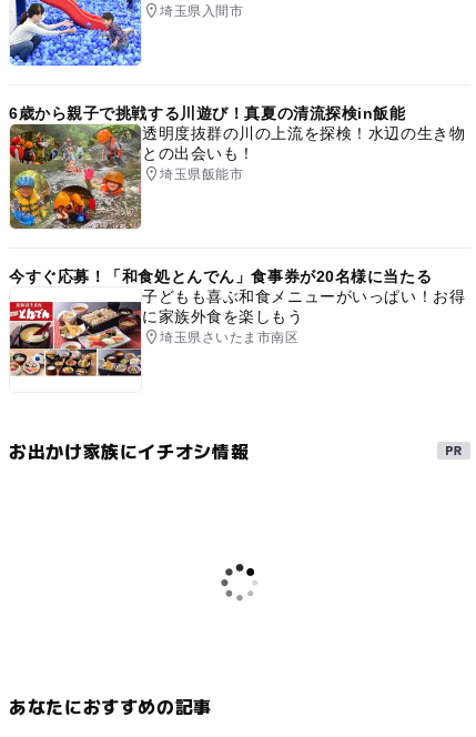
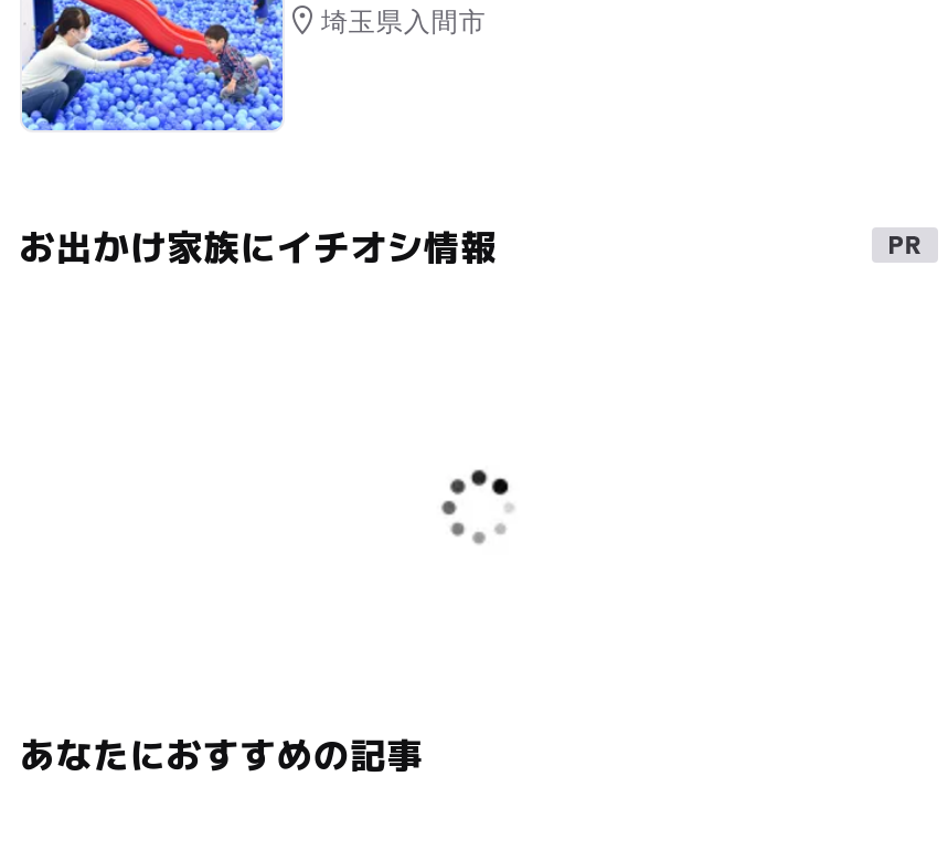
[9,104,465,230] [image] | 6歳から親子で挑戦する川遊び！真夏の清流探検in飯能 | 透明度抜群の川の上流を探検！水辺の生き物 | との出会いも！ | 埼玉県飯能市 -> none
[9,267,465,377] [image] | 今すぐ応募！「和食処とんでん」食事券が20名様に当たる | 子どもも喜ぶ和食メニューがいっぱい！お得 | に家族外食を楽しもう | 埼玉県さいたま市南区 -> none

